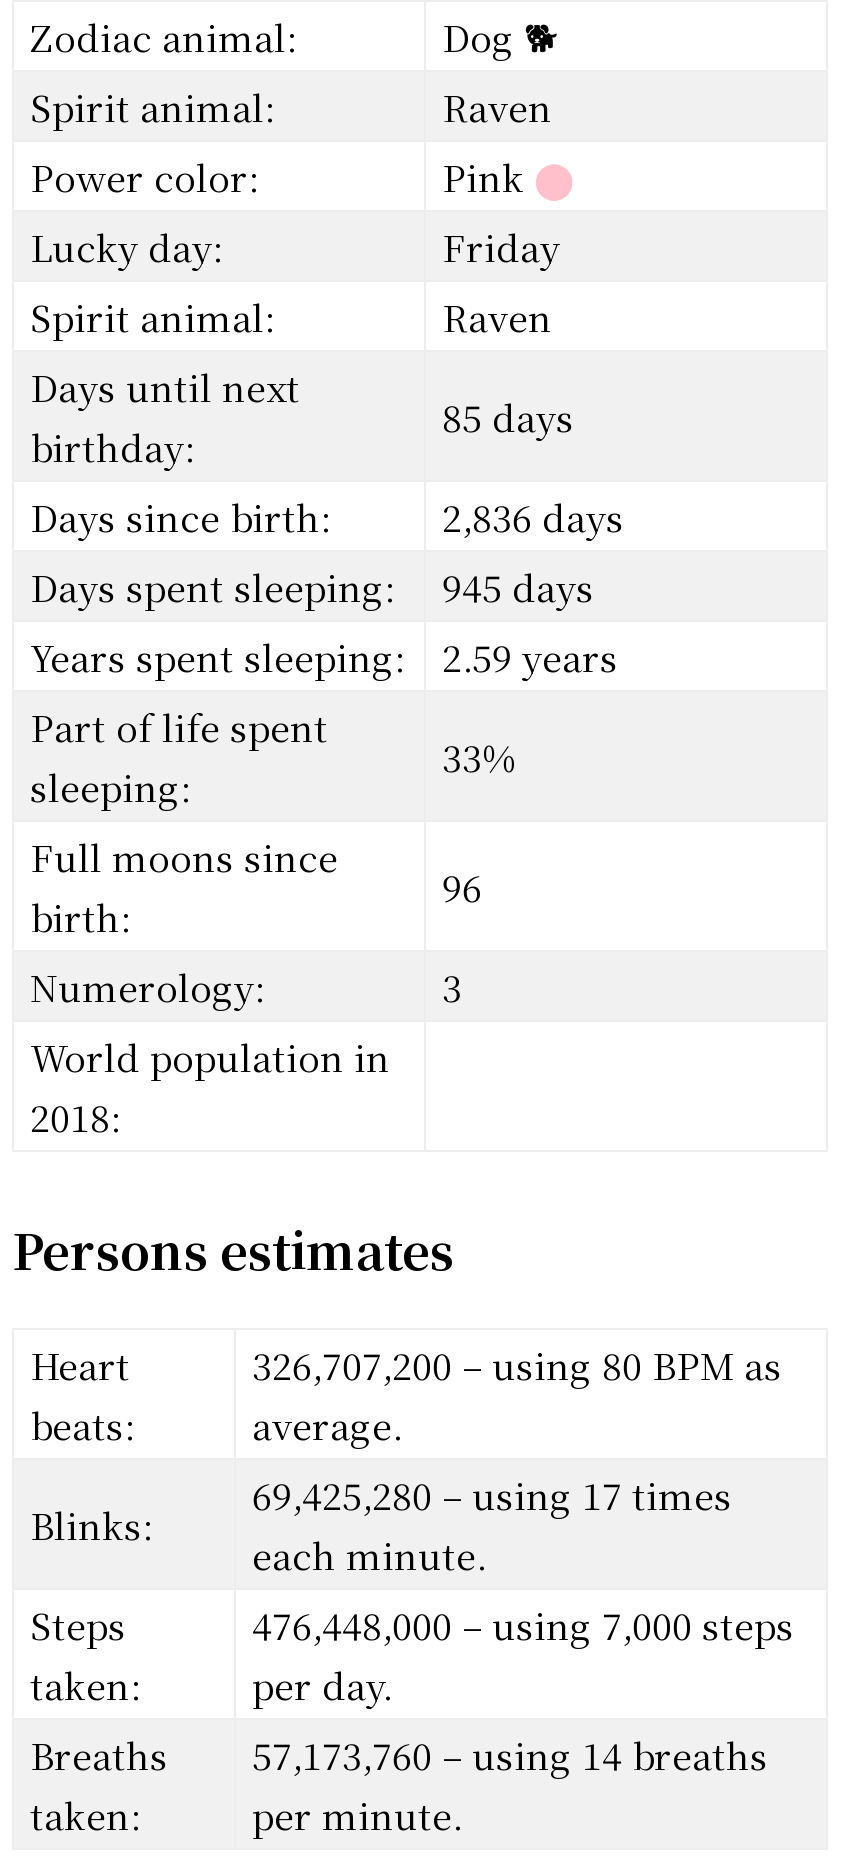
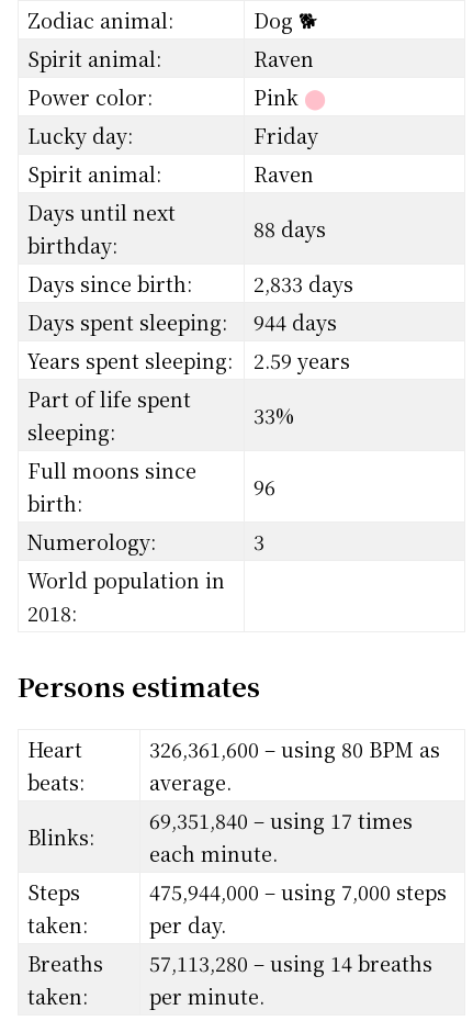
[442,391,574,443] 85 days -> [254,214,326,243] 88 days
[442,491,624,543] 2,836 days -> [254,269,353,298] 2,833 days
[30,561,594,613] Days spent sleeping: 945 days -> [27,308,337,336] Days spent sleeping: 944 days
[252,1339,782,1391] 326,707,200 – using 80 BPM as -> [149,735,440,763] 326,361,600 – using 80 BPM as
[252,1469,732,1521] 69,425,280 – using 17 times -> [149,806,413,835] 69,351,840 – using 17 times
[252,1599,794,1651] 476,448,000 – using 7,000 steps -> [149,878,447,906] 475,944,000 – using 7,000 steps
[252,1729,768,1781] 57,173,760 – using 14 breaths -> [149,949,432,977] 57,113,280 – using 14 breaths

